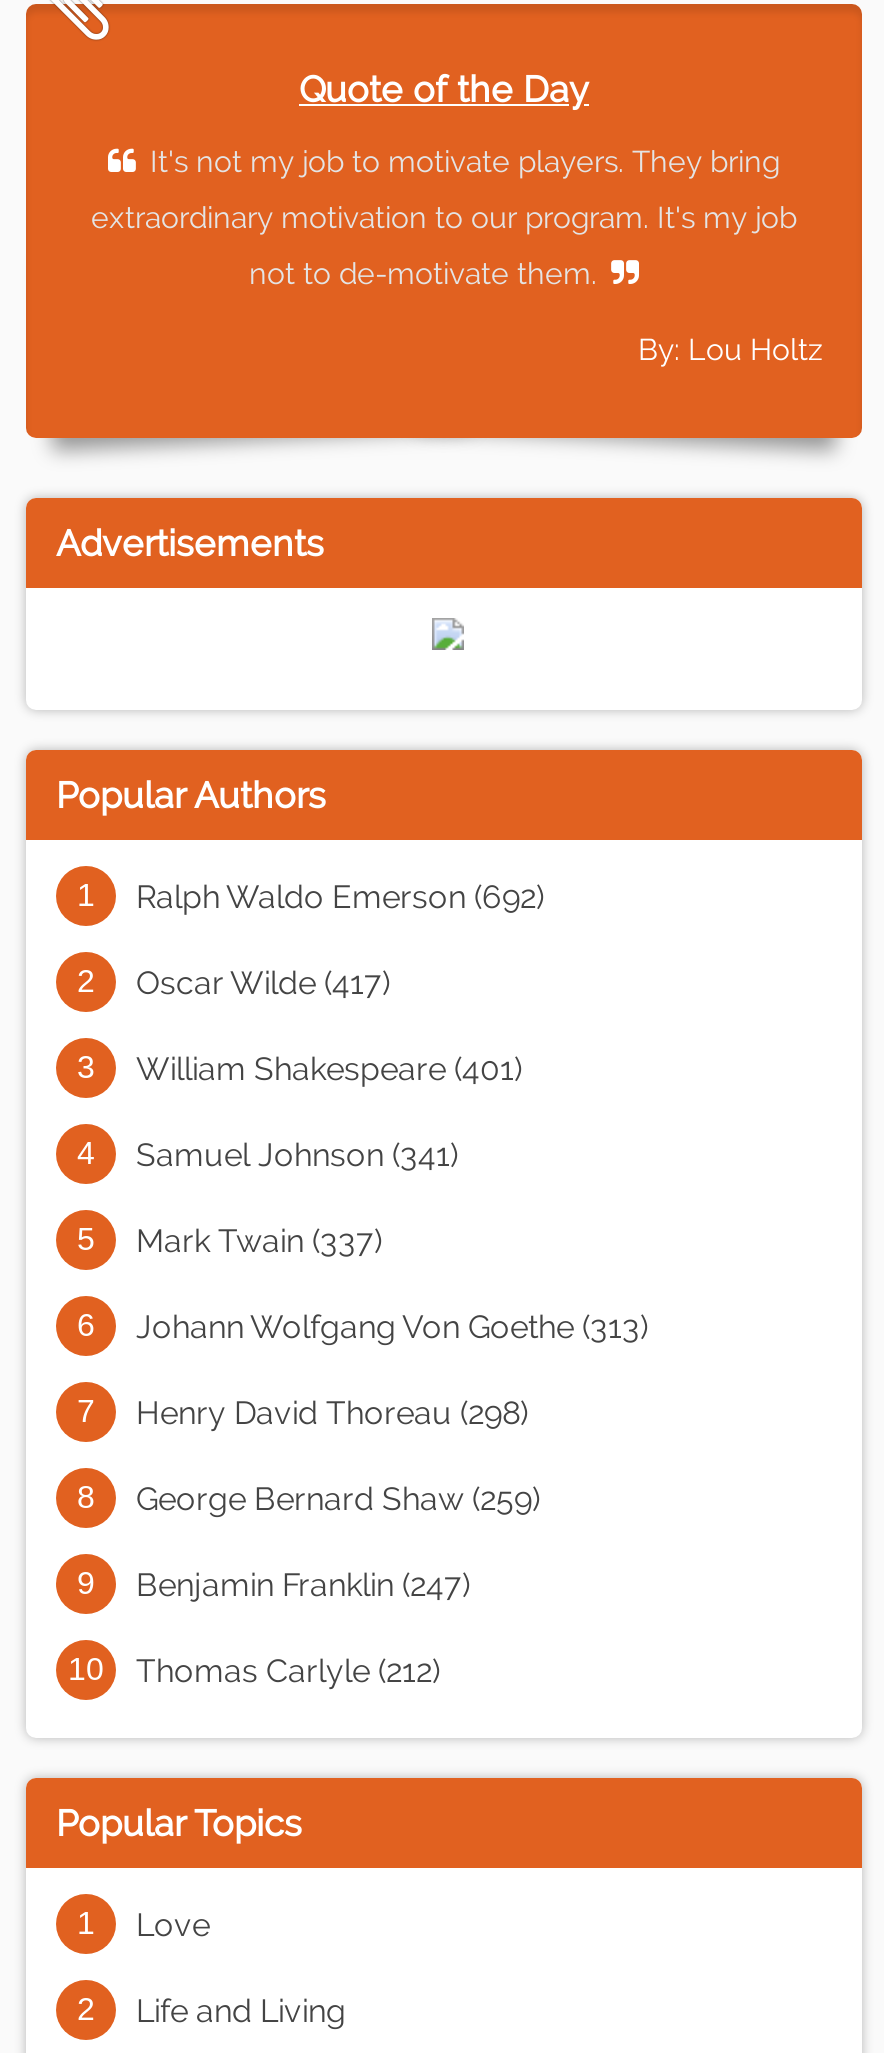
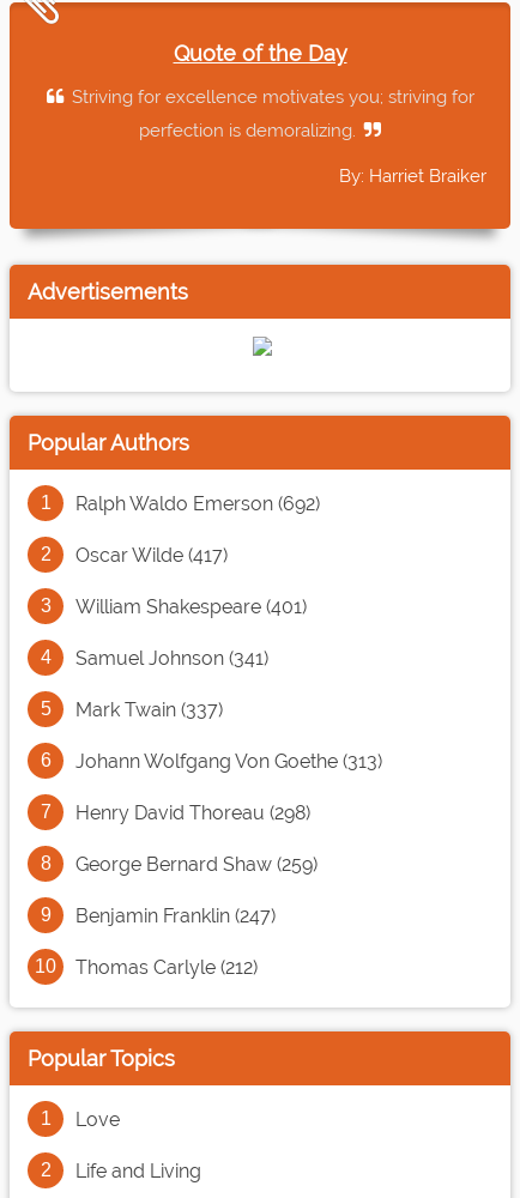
[91,144,822,368] It's not my job to motivate players. They bring | extraordinary motivation to our program. It's my job | not to de-motivate them. | By: Lou Holtz -> [66,86,486,187] Striving for excellence motivates you; striving for | perfection is demoralizing. | By: Harriet Braiker

